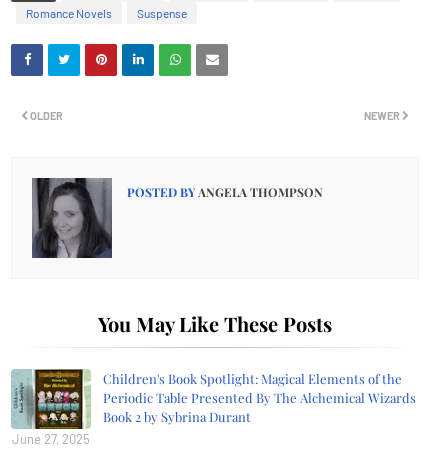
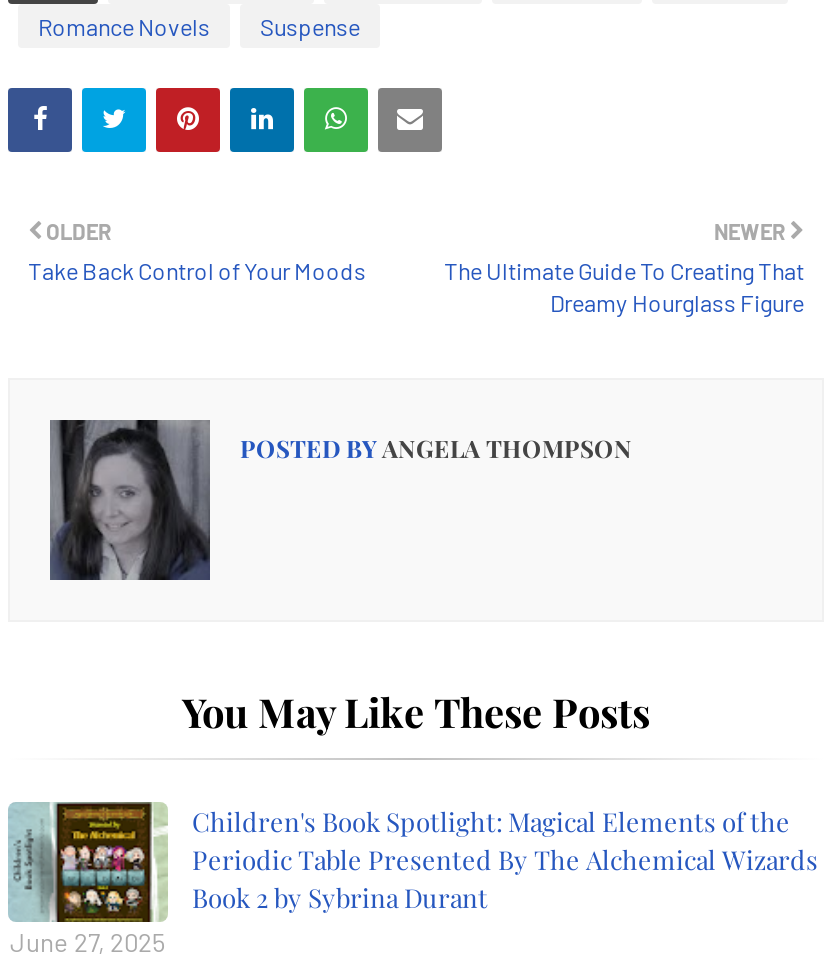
none -> [28,256,366,284] Take Back Control of Your Moods
none -> [444,256,804,316] The Ultimate Guide To Creating That | Dreamy Hourglass Figure

